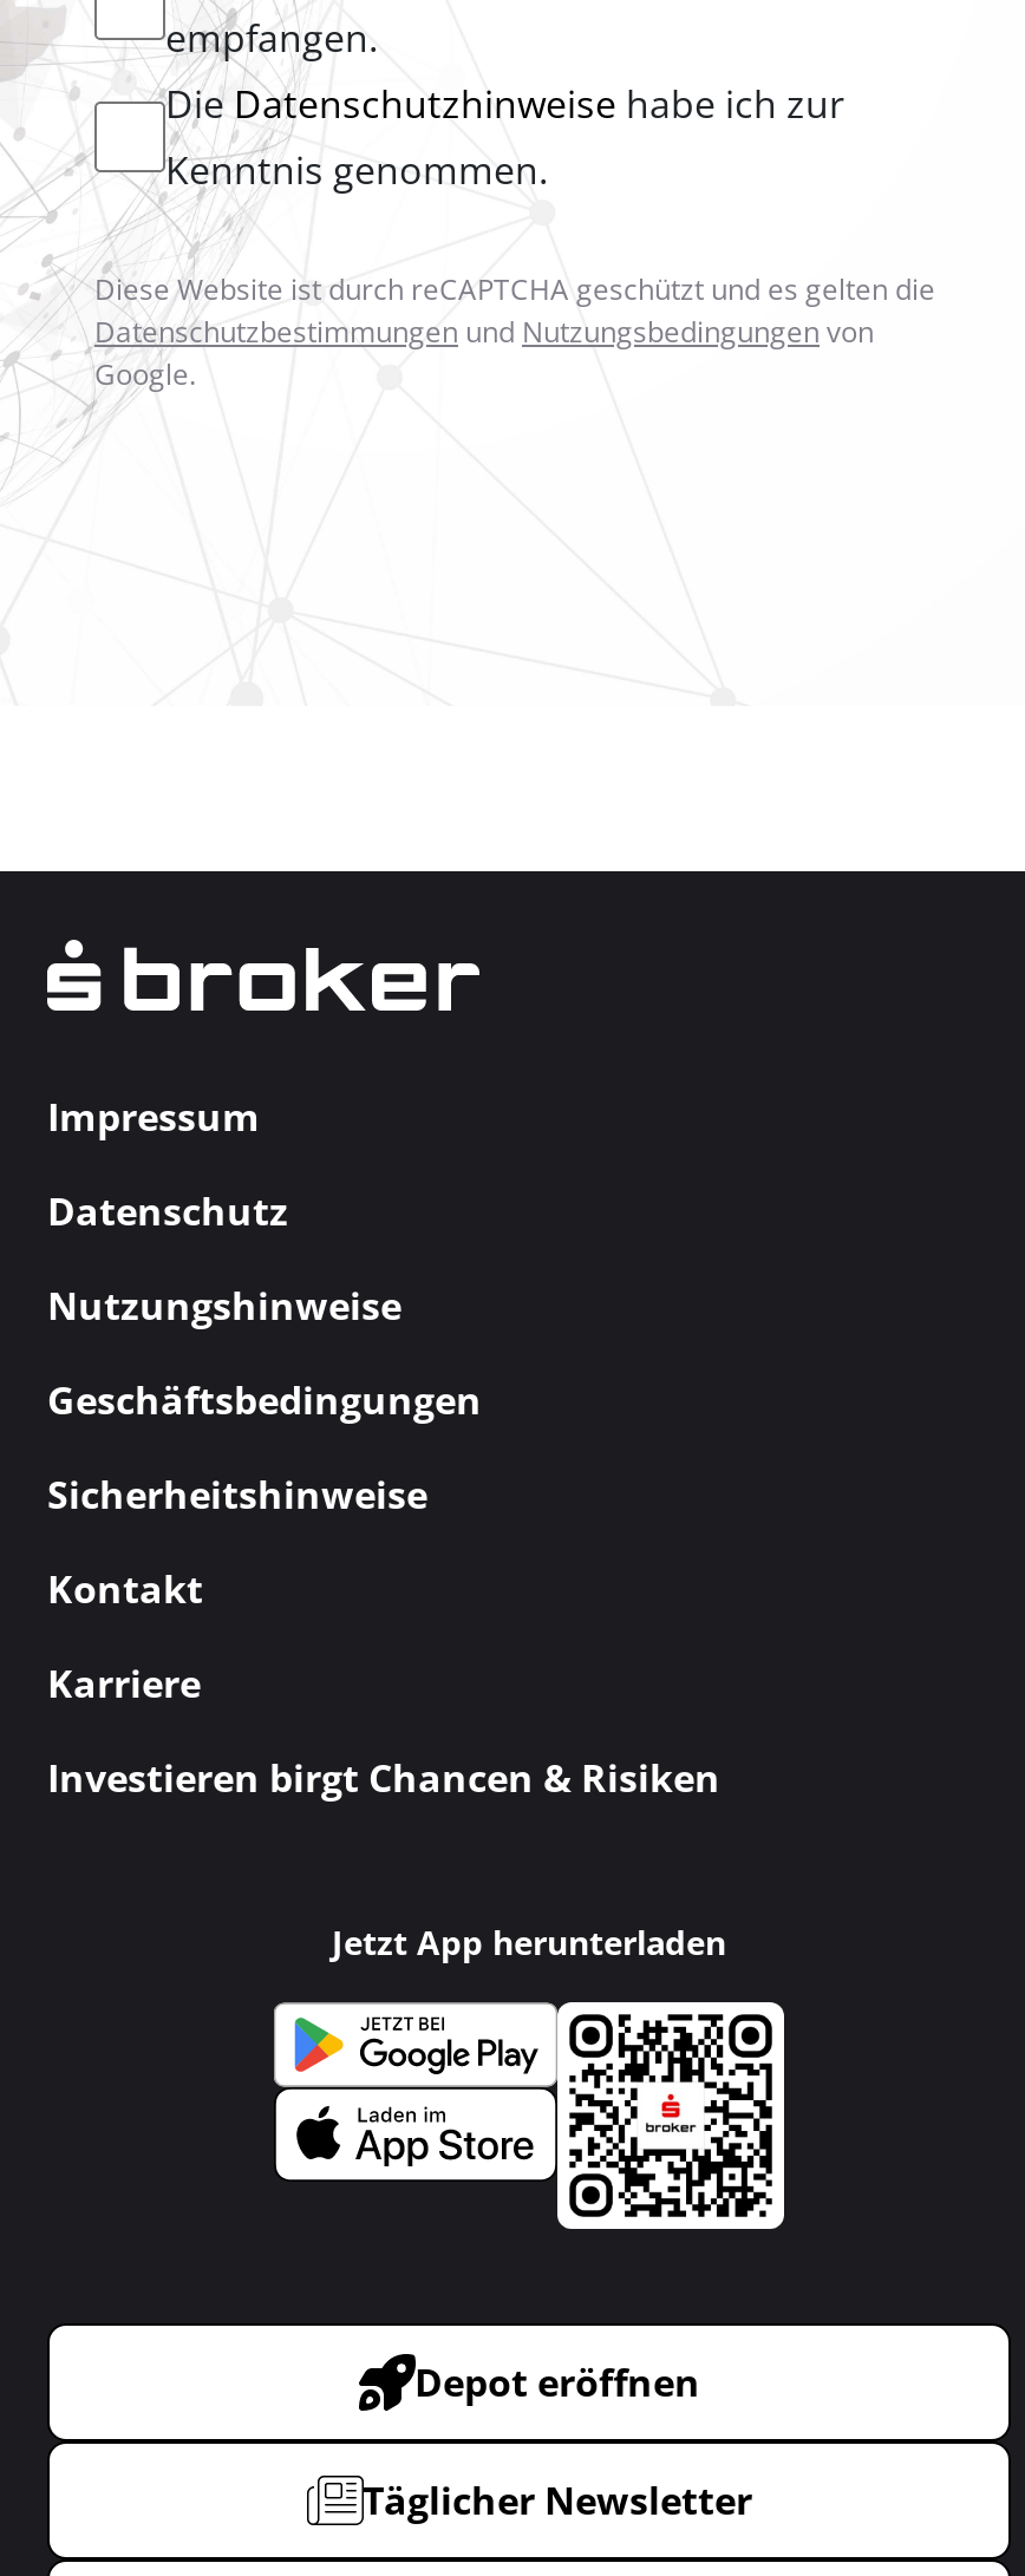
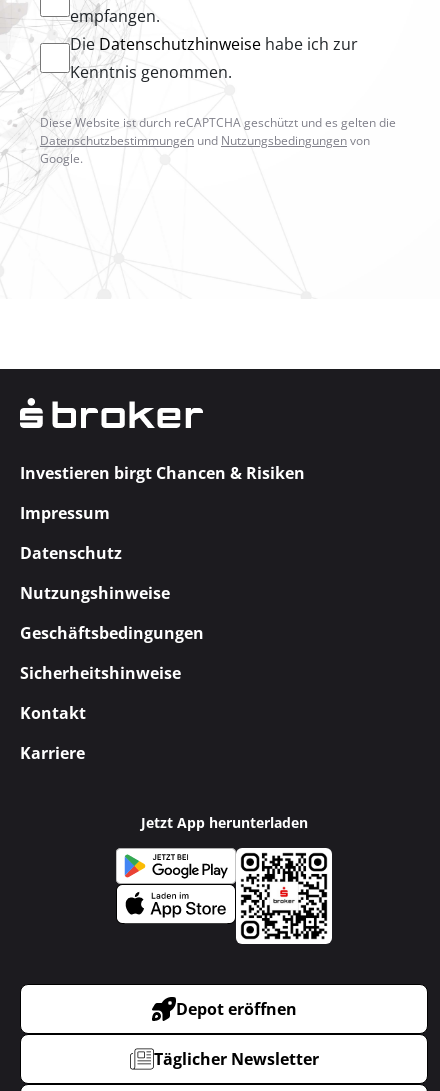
moved [47,1091,482,1709] -> [20,502,204,764]: Impressum | Datenschutz | Nutzungshinweise | Geschäftsbedingungen | Sicherheitshinweise | Kontakt | Karriere
moved [47,1752,720,1804] -> [20,462,305,484]: Investieren birgt Chancen & Risiken

